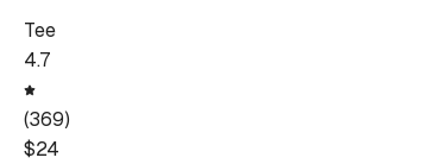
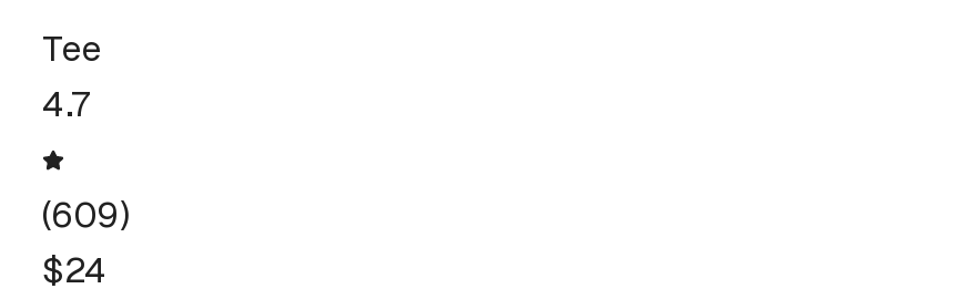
[24,106,70,131] (369) -> [42,192,131,238] (609)

